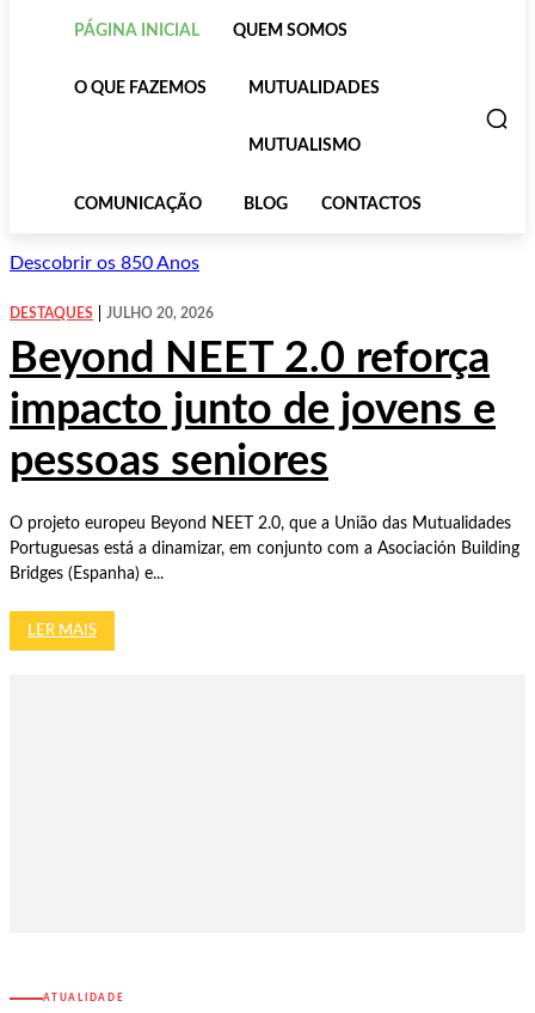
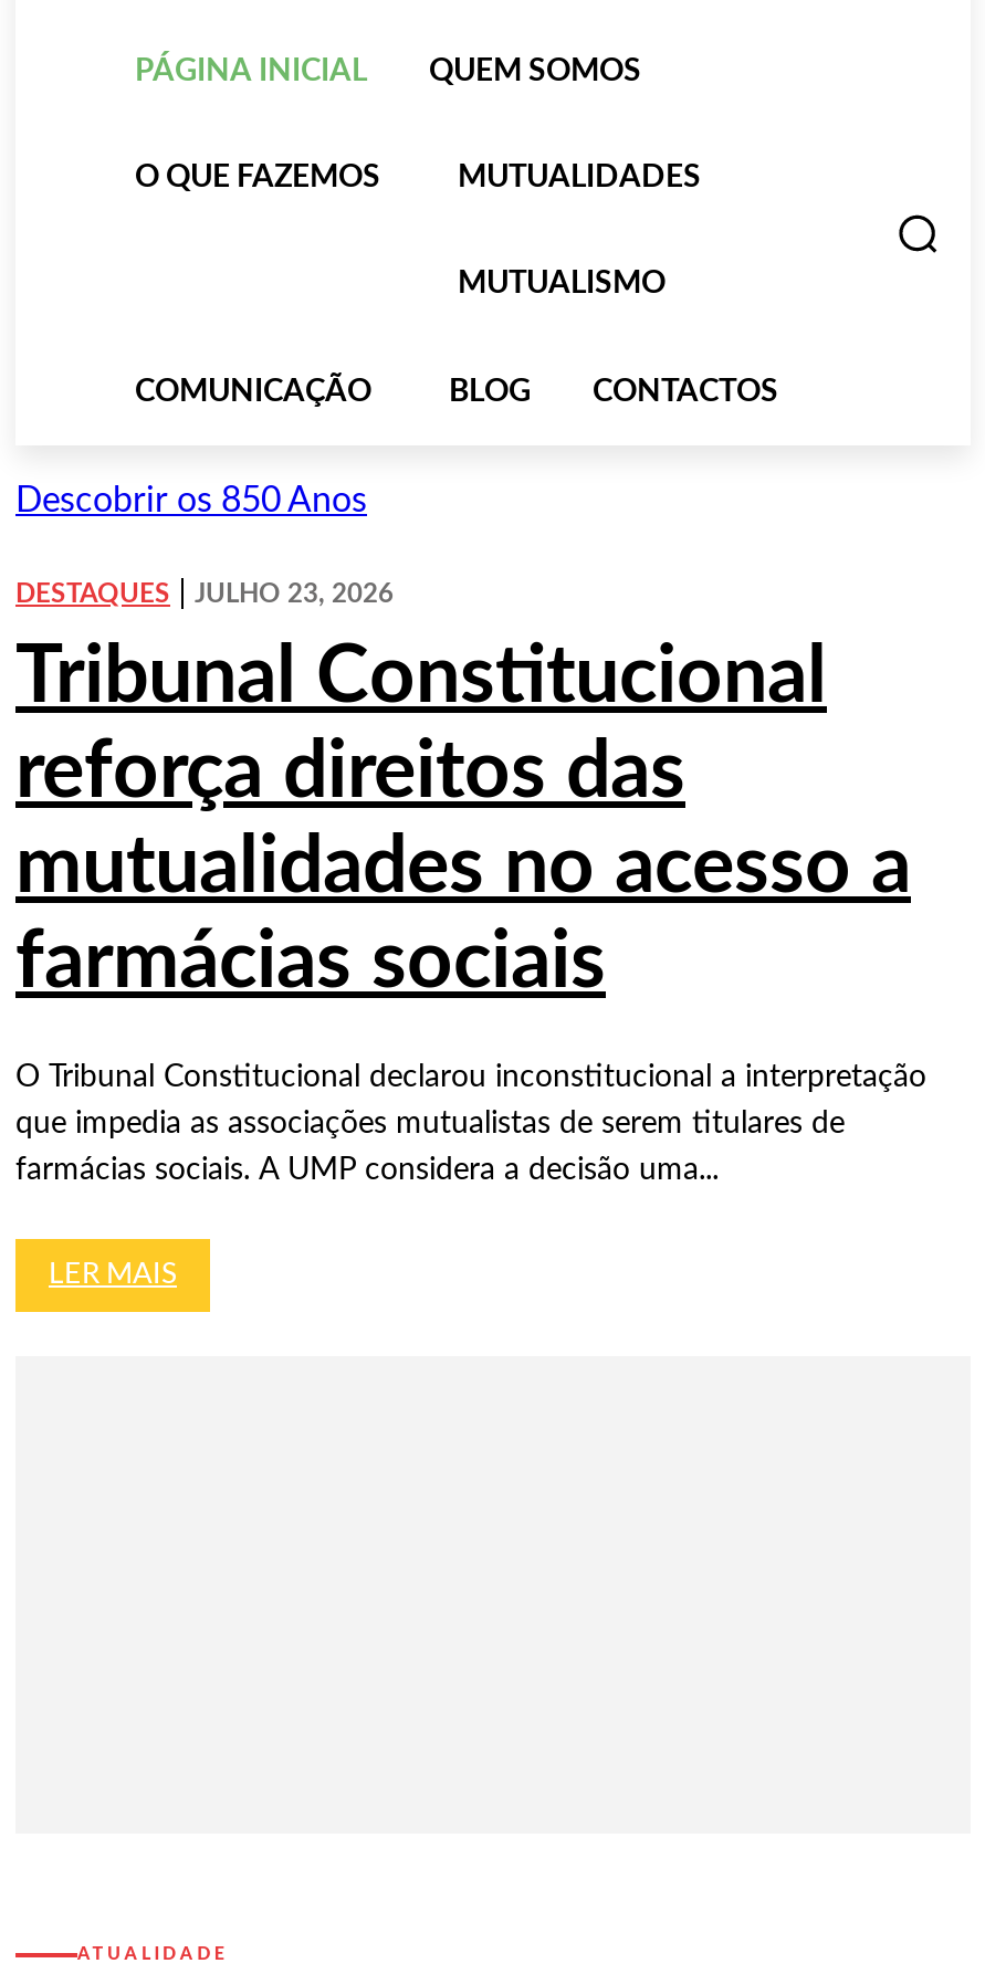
[10,306,496,483] JULHO 20, 2026 | Beyond NEET 2.0 reforça | impacto junto de jovens e | pessoas seniores -> [15,581,911,1003] JULHO 23, 2026 | Tribunal Constitucional | reforça direitos das | mutualidades no acesso a | farmácias sociais
[10,516,511,532] O projeto europeu Beyond NEET 2.0, que a União das Mutualidades -> [15,1063,926,1094] O Tribunal Constitucional declarou inconstitucional a interpretação
[10,541,519,558] Portuguesas está a dinamizar, em conjunto com a Asociación Building -> [15,1109,845,1140] que impedia as associações mutualistas de serem titulares de
[10,566,164,583] Bridges (Espanha) e... -> [15,1155,719,1186] farmácias sociais. A UMP considera a decisão uma...

